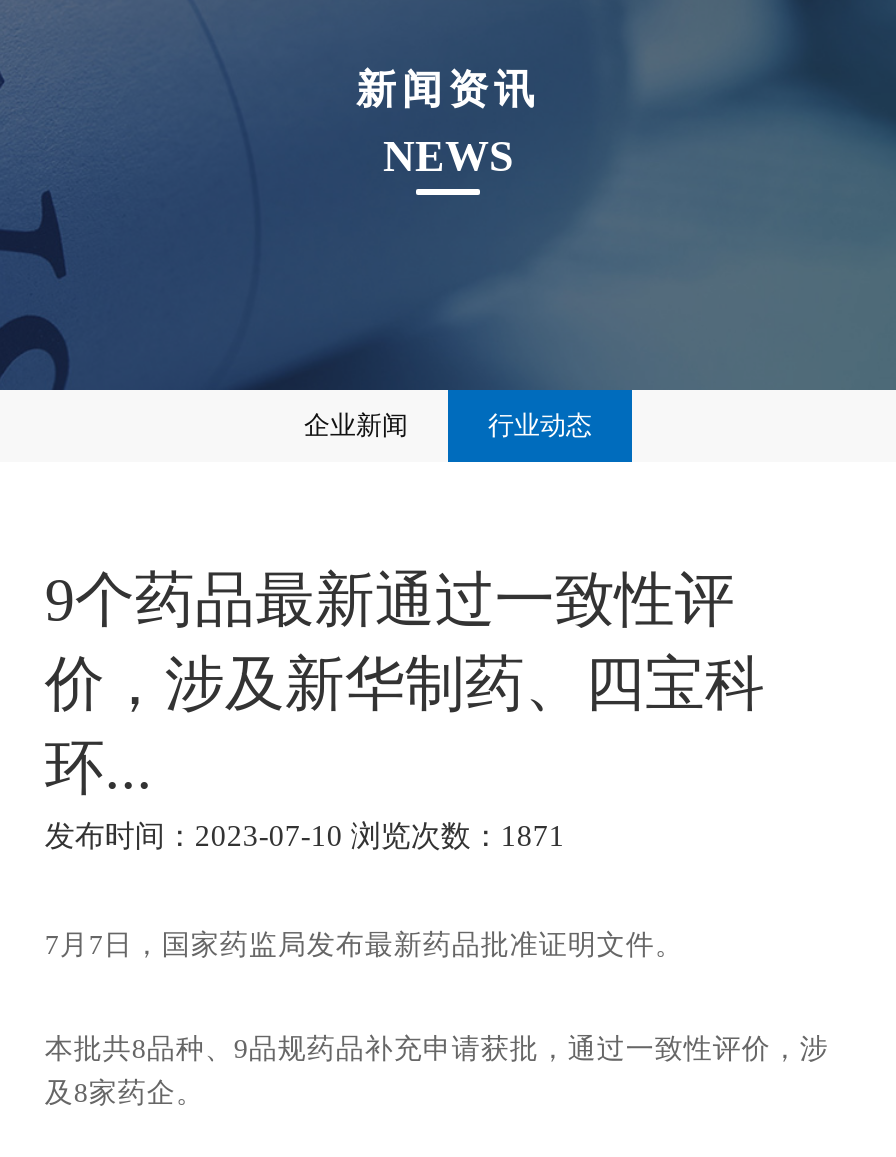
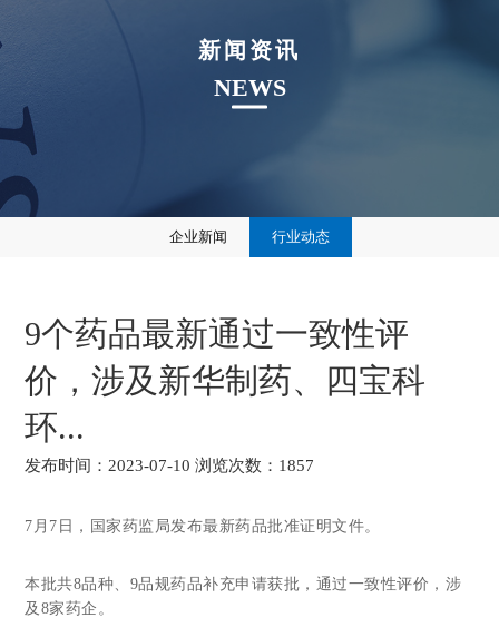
[45,820,565,852] 发布时间：2023-07-10 浏览次数：1871 -> [25,457,315,475] 发布时间：2023-07-10 浏览次数：1857

